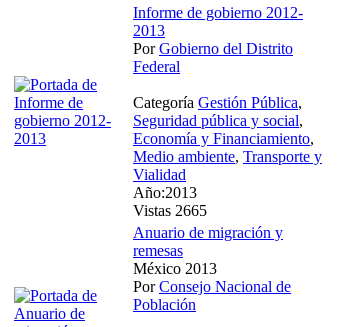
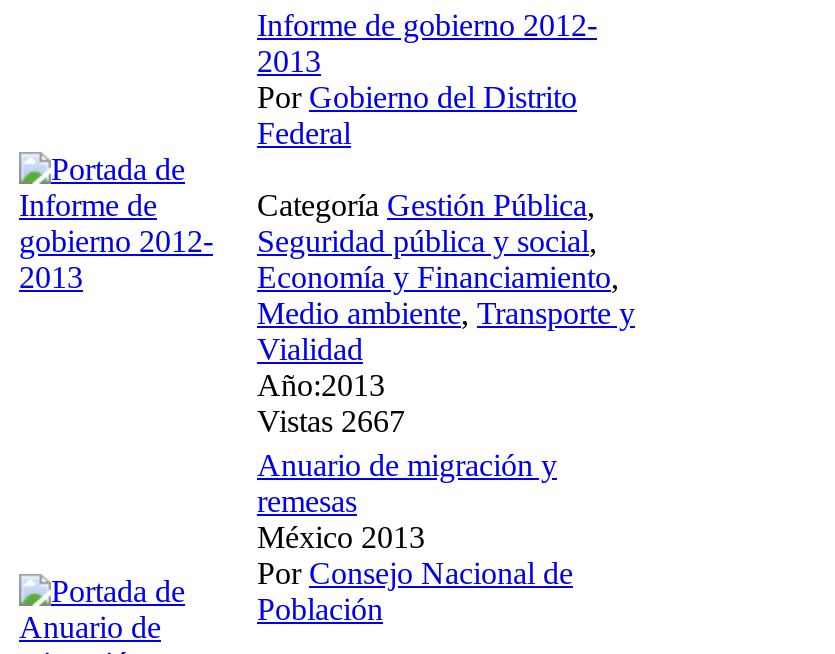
[133,202,207,219] Vistas 2665 -> [257,404,405,438] Vistas 2667

